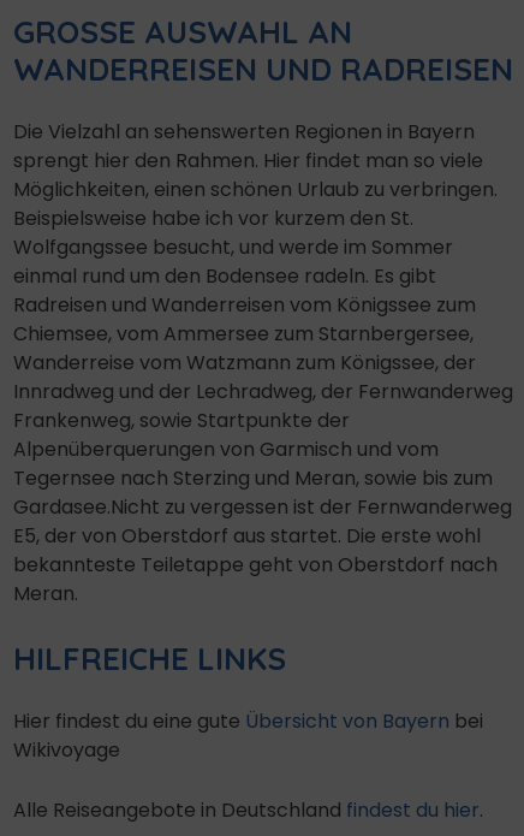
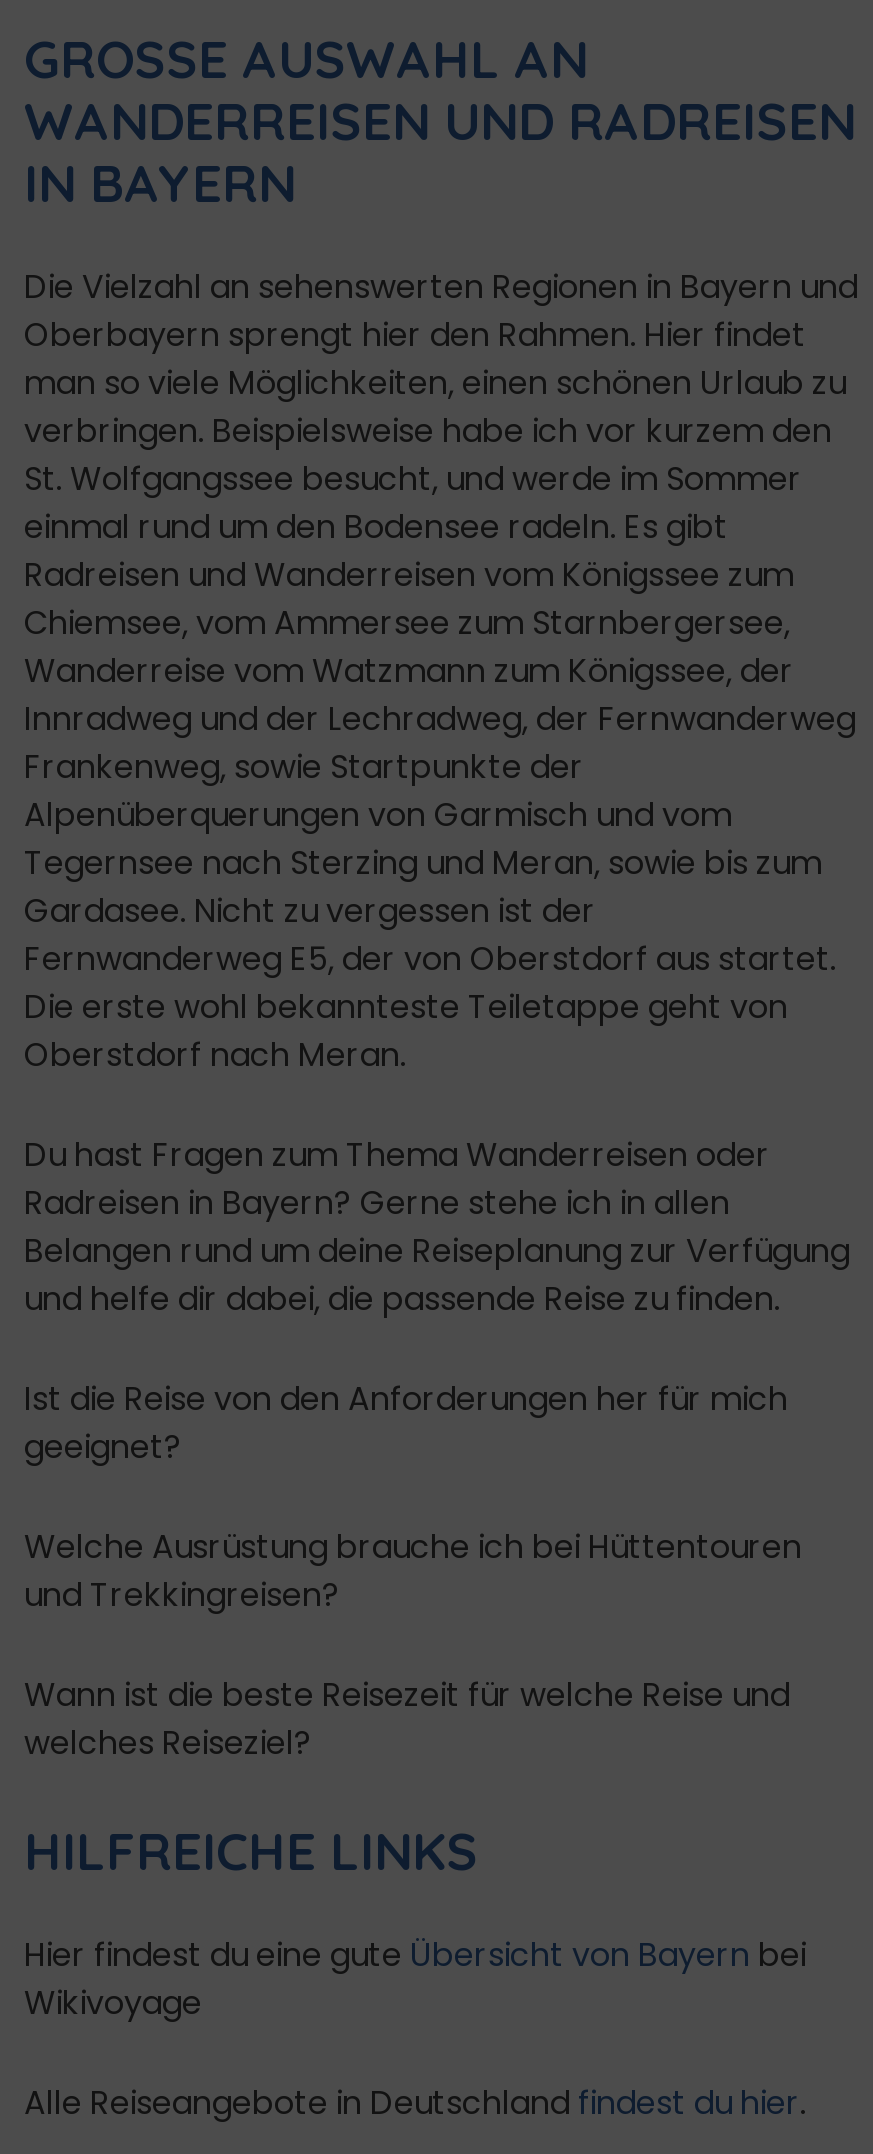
[13,50,490,89] ANDERREISEN UND RADREISEN -> [24,88,856,216] ANDERREISEN UND RADREISEN I | N BAYERN
[13,118,498,261] Die Vielzahl an sehenswerten Regionen in Bayern | sprengt hier den Rahmen. Hier findet man so viele | Möglichkeiten, einen schönen Urlaub zu verbringen. | Beispielsweise habe ich vor kurzem den St. | Wolfgangssee besucht, und werde im Sommer -> [24,264,858,502] Die Vielzahl an sehenswerten Regionen in Bayern und | Oberbayern sprengt hier den Rahmen. Hier findet | man so viele Möglichkeiten, einen schönen Urlaub zu | verbringen. Beispielsweise habe ich vor kurzem den | St. Wolfgangssee besucht, und werde im Sommer
[13,493,512,608] Gardasee.Nicht zu vergessen ist der Fernwanderweg | E5, der von Oberstdorf aus startet. Die erste wohl | bekannteste Teiletappe geht von Oberstdorf nach | Meran. -> [24,888,850,1766] Gardasee. Nicht zu vergessen ist der | Fernwanderweg E5, der von Oberstdorf aus startet. | Die erste wohl bekannteste Teiletappe geht von | Oberstdorf nach Meran. | Du hast Fragen zum Thema Wanderreisen oder | Radreisen in Bayern? Gerne stehe ich in allen | Belangen rund um deine Reiseplanung zur Verfügung | und helfe dir dabei, die passende Reise zu finden. | Ist die Reise von den Anforderungen her für mich | geeignet? | Welche Ausrüstung brauche ich bei Hüttentouren | und Trekkingreisen? | Wann ist die beste Reisezeit für welche Reise und | welches Reiseziel?

